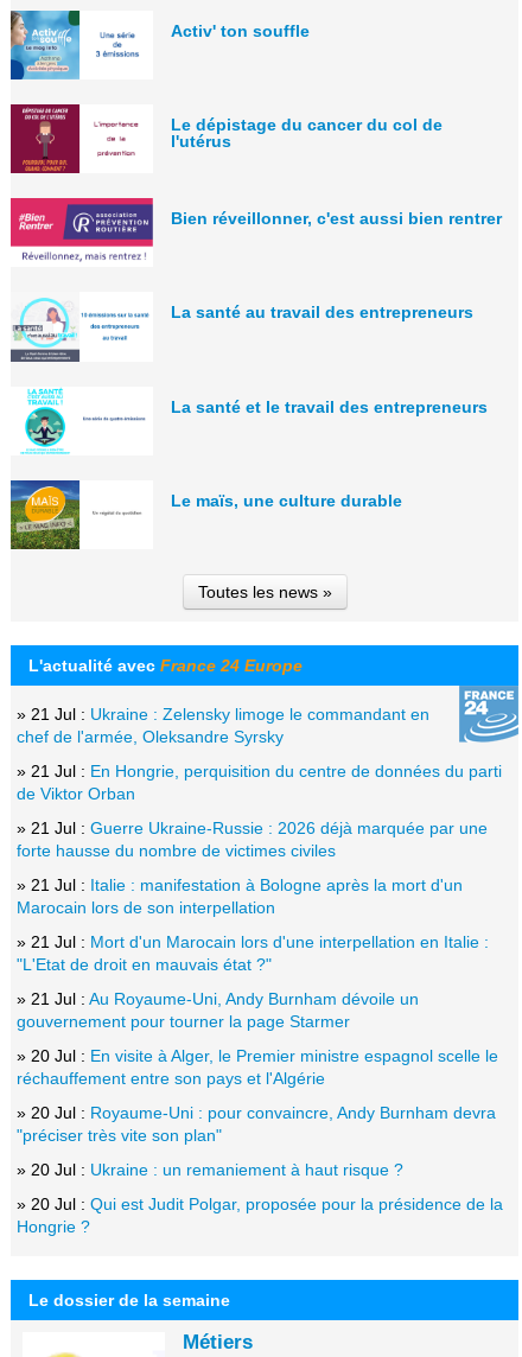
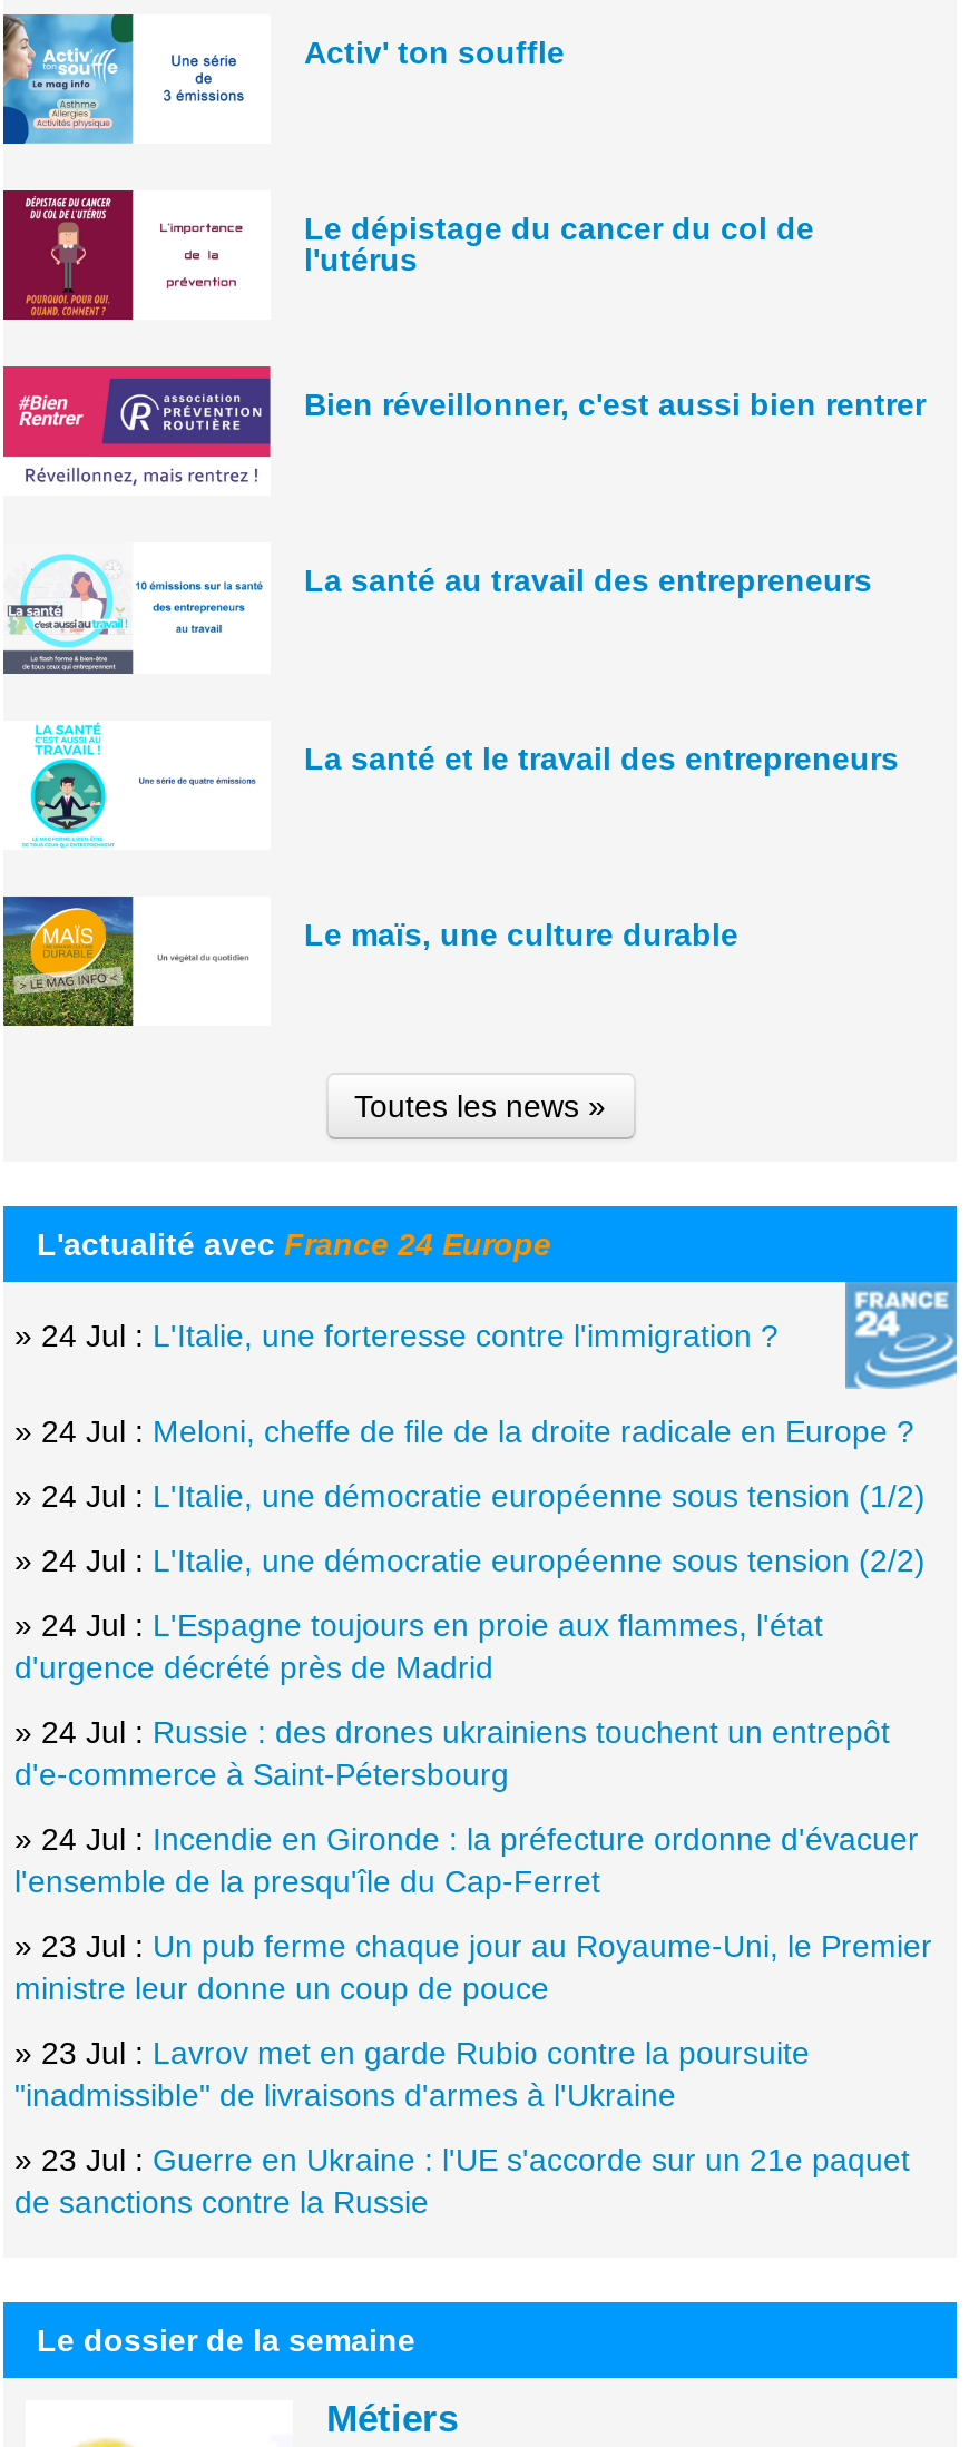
[17,704,429,746] » 21 Jul : Ukraine : Zelensky limoge le commandant en | chef de l'armée, Oleksandre Syrsky -> [14,1317,779,1353] » 24 Jul : L'Italie, une forteresse contre l'immigration ?
[17,761,502,803] » 21 Jul : En Hongrie, perquisition du centre de données du parti | de Viktor Orban -> [14,1413,914,1449] » 24 Jul : Meloni, cheffe de file de la droite radicale en Europe ?
[17,818,488,860] » 21 Jul : Guerre Ukraine-Russie : 2026 déjà marquée par une | forte hausse du nombre de victimes civiles -> [14,1478,926,1513] » 24 Jul : L'Italie, une démocratie européenne sous tension (1/2)
[17,875,463,917] » 21 Jul : Italie : manifestation à Bologne après la mort d'un | Marocain lors de son interpellation -> [14,1542,926,1578] » 24 Jul : L'Italie, une démocratie européenne sous tension (2/2)
[17,932,489,974] » 21 Jul : Mort d'un Marocain lors d'une interpellation en Italie : | "L'Etat de droit en mauvais état ?" -> [14,1607,823,1685] » 24 Jul : L'Espagne toujours en proie aux flammes, l'état | d'urgence décrété près de Madrid
[17,989,419,1031] » 21 Jul : Au Royaume-Uni, Andy Burnham dévoile un | gouvernement pour tourner la page Starmer -> [14,1714,890,1792] » 24 Jul : Russie : des drones ukrainiens touchent un entrepôt | d'e-commerce à Saint-Pétersbourg
[17,1046,498,1087] » 20 Jul : En visite à Alger, le Premier ministre espagnol scelle le | réchauffement entre son pays et l'Algérie -> [14,1821,919,1899] » 24 Jul : Incendie en Gironde : la préfecture ordonne d'évacuer | l'ensemble de la presqu'île du Cap-Ferret
[17,1103,496,1144] » 20 Jul : Royaume-Uni : pour convaincre, Andy Burnham devra | "préciser très vite son plan" -> [14,1928,932,2005] » 23 Jul : Un pub ferme chaque jour au Royaume-Uni, le Premier | ministre leur donne un coup de pouce
[17,1160,403,1179] » 20 Jul : Ukraine : un remaniement à haut risque ? -> [14,2034,810,2112] » 23 Jul : Lavrov met en garde Rubio contre la poursuite | "inadmissible" de livraisons d'armes à l'Ukraine
[17,1194,503,1236] » 20 Jul : Qui est Judit Polgar, proposée pour la présidence de la | Hongrie ? -> [14,2141,910,2219] » 23 Jul : Guerre en Ukraine : l'UE s'accorde sur un 21e paquet | de sanctions contre la Russie

